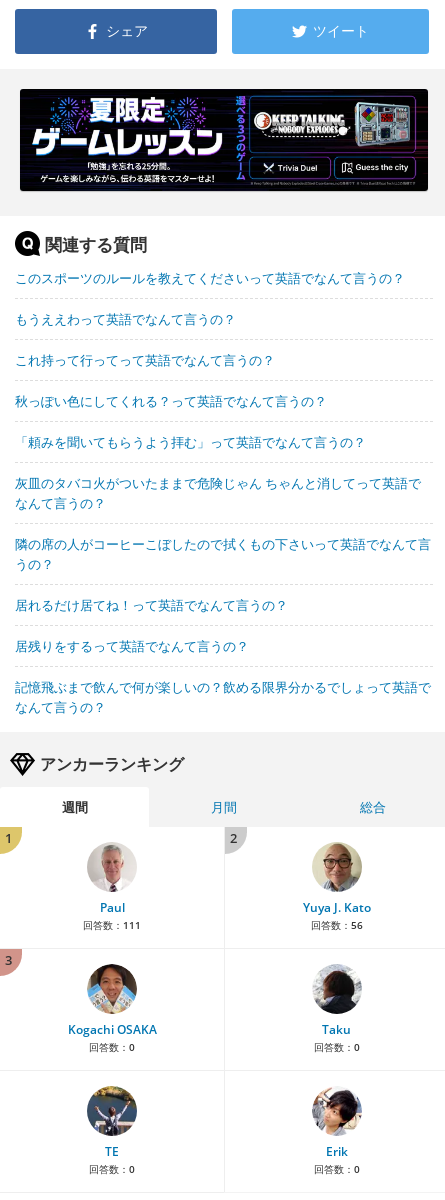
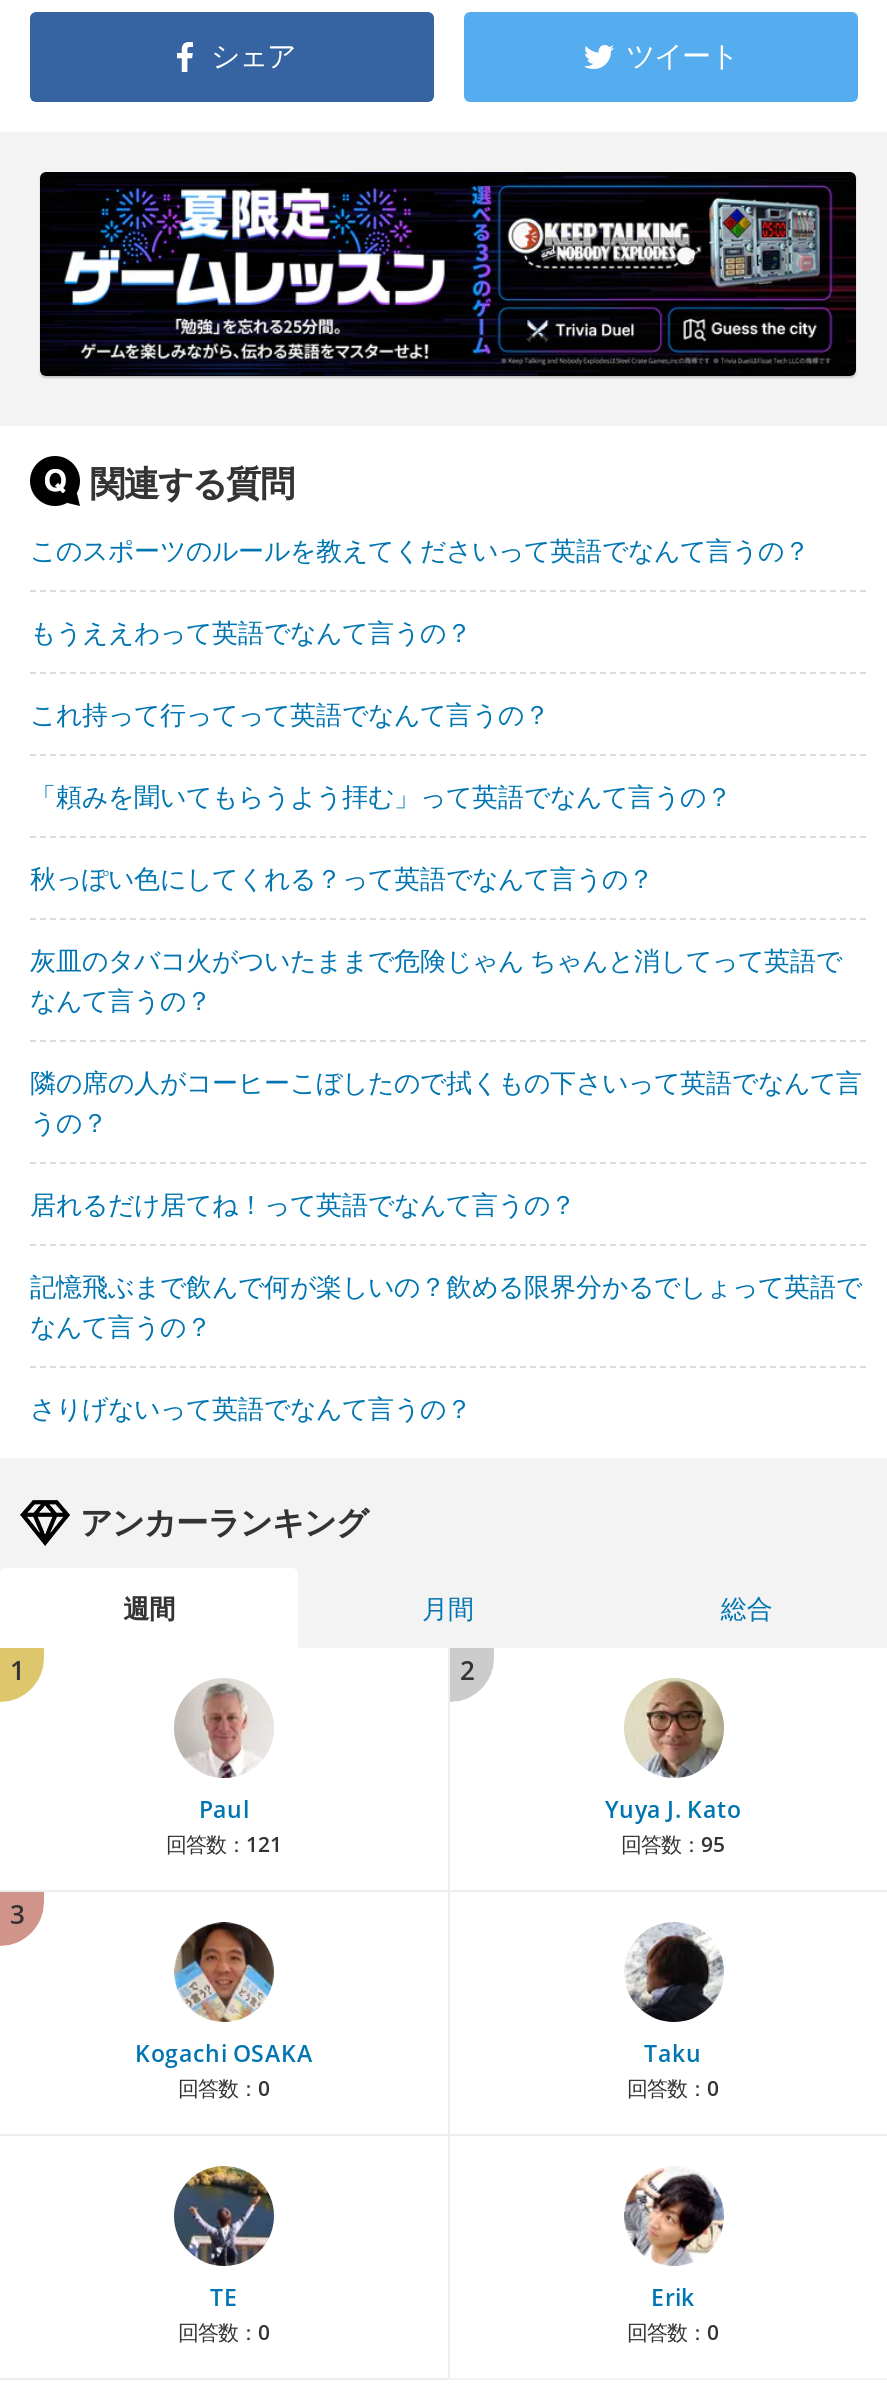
moved [15,392,327,410] -> [30,861,654,897]: 秋っぽい色にしてくれる？って英語でなんて言うの？
moved [15,433,366,451] -> [30,779,732,815]: 「頼みを聞いてもらうよう拝む」って英語でなんて言うの？
[15,637,249,655] 居残りをするって英語でなんて言うの？ -> none
moved [15,678,431,716] -> [30,1269,862,1345]: 記憶飛ぶまで飲んで何が楽しいの？飲める限界分かるでしょって英語で | なんて言うの？
none -> [30,1391,472,1427] さりげないって英語でなんて言うの？
[83,918,141,932] 回答数：111 -> [166,1831,282,1859] 回答数：121
[310,918,362,932] 回答数：56 -> [621,1831,725,1859] 回答数：95

